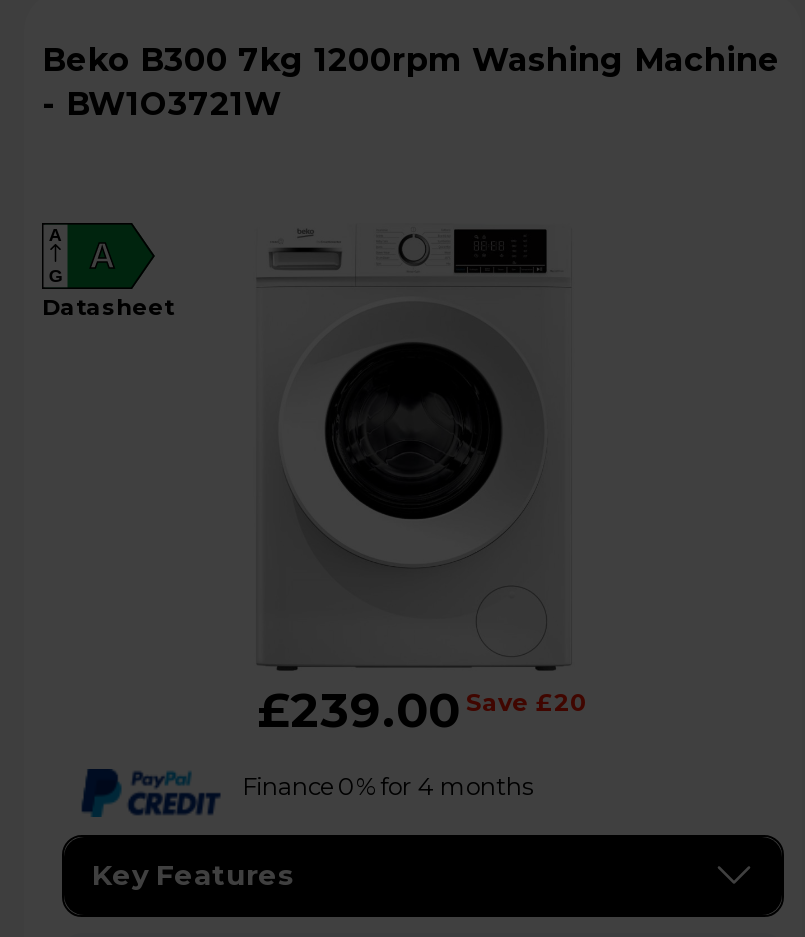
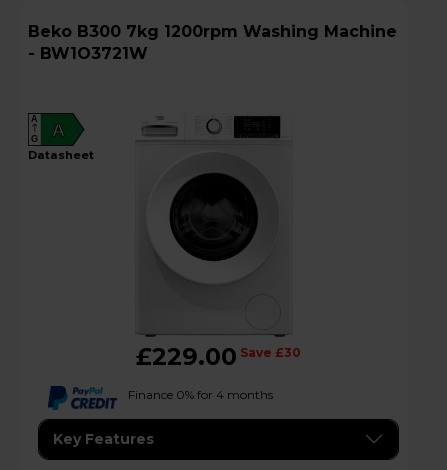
[258,682,588,740] £239.00 Save £20 -> [136,342,301,371] £229.00 Save £30

